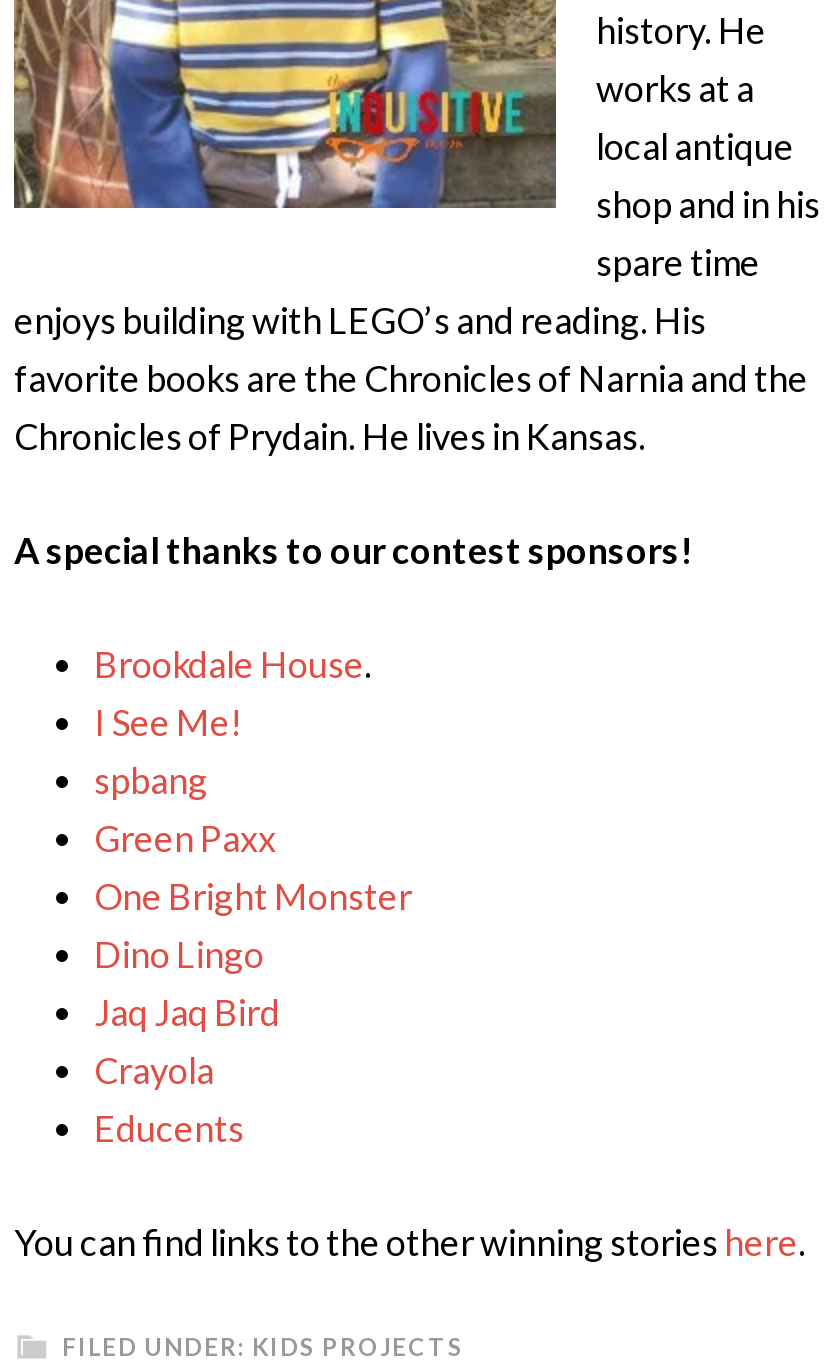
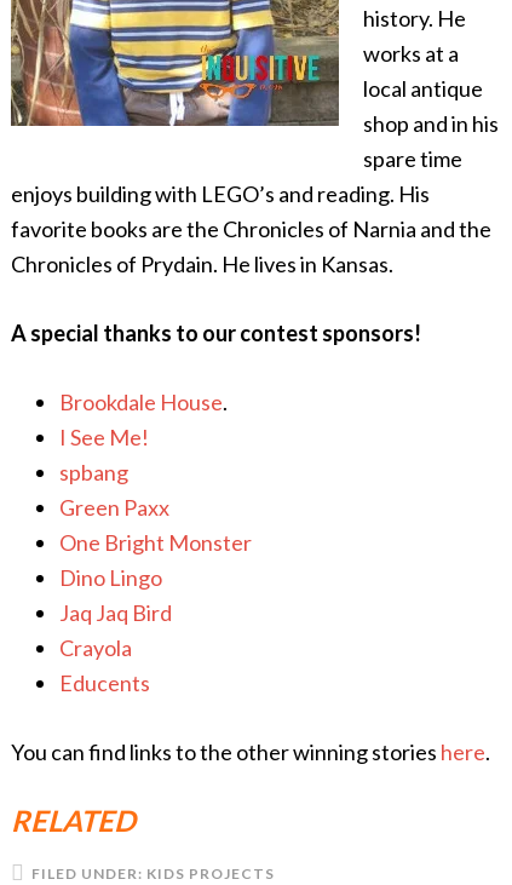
none -> [11,803,136,838] RELATED

